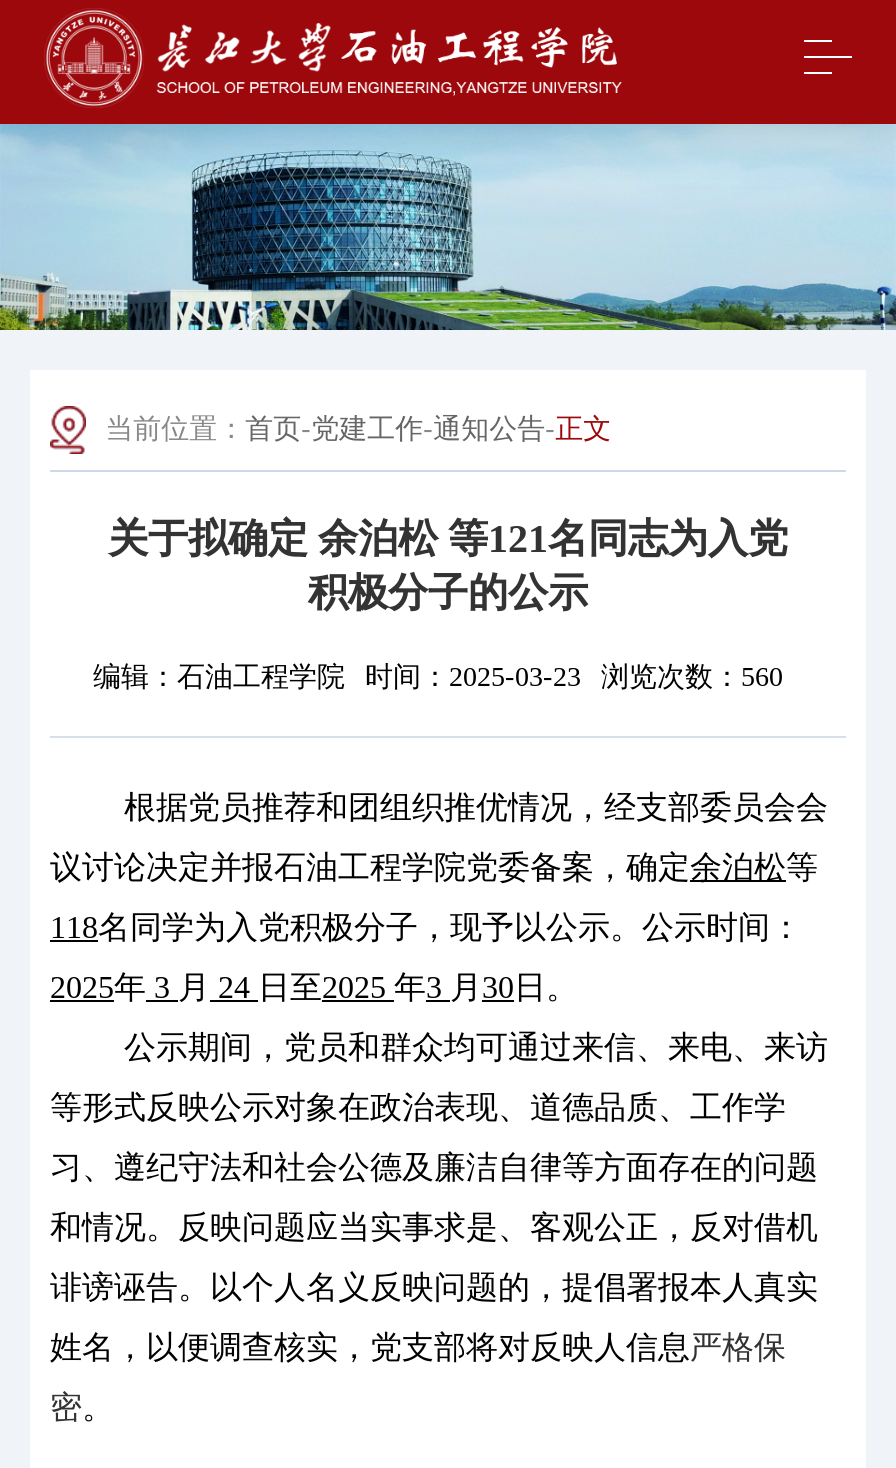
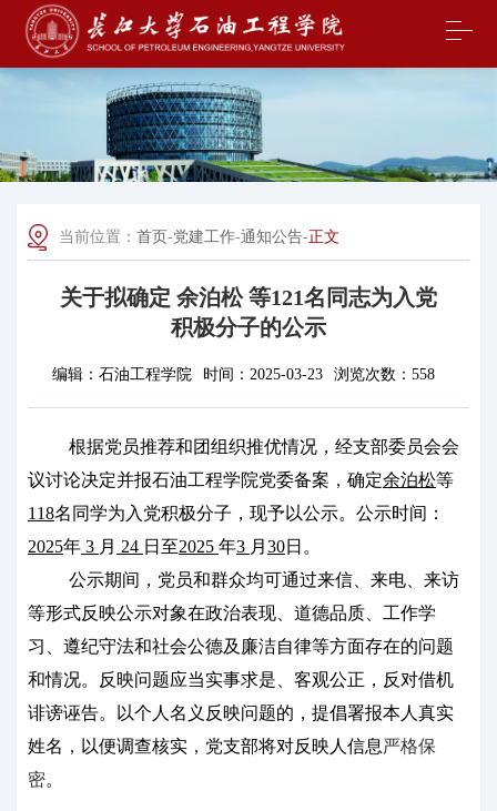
[93,661,783,691] 编辑：石油工程学院 时间：2025-03-23 浏览次数：560 -> [52,366,434,382] 编辑：石油工程学院 时间：2025-03-23 浏览次数：558

